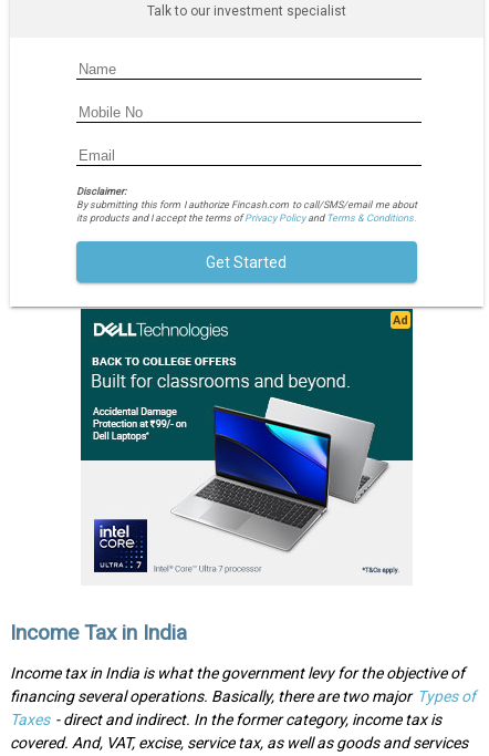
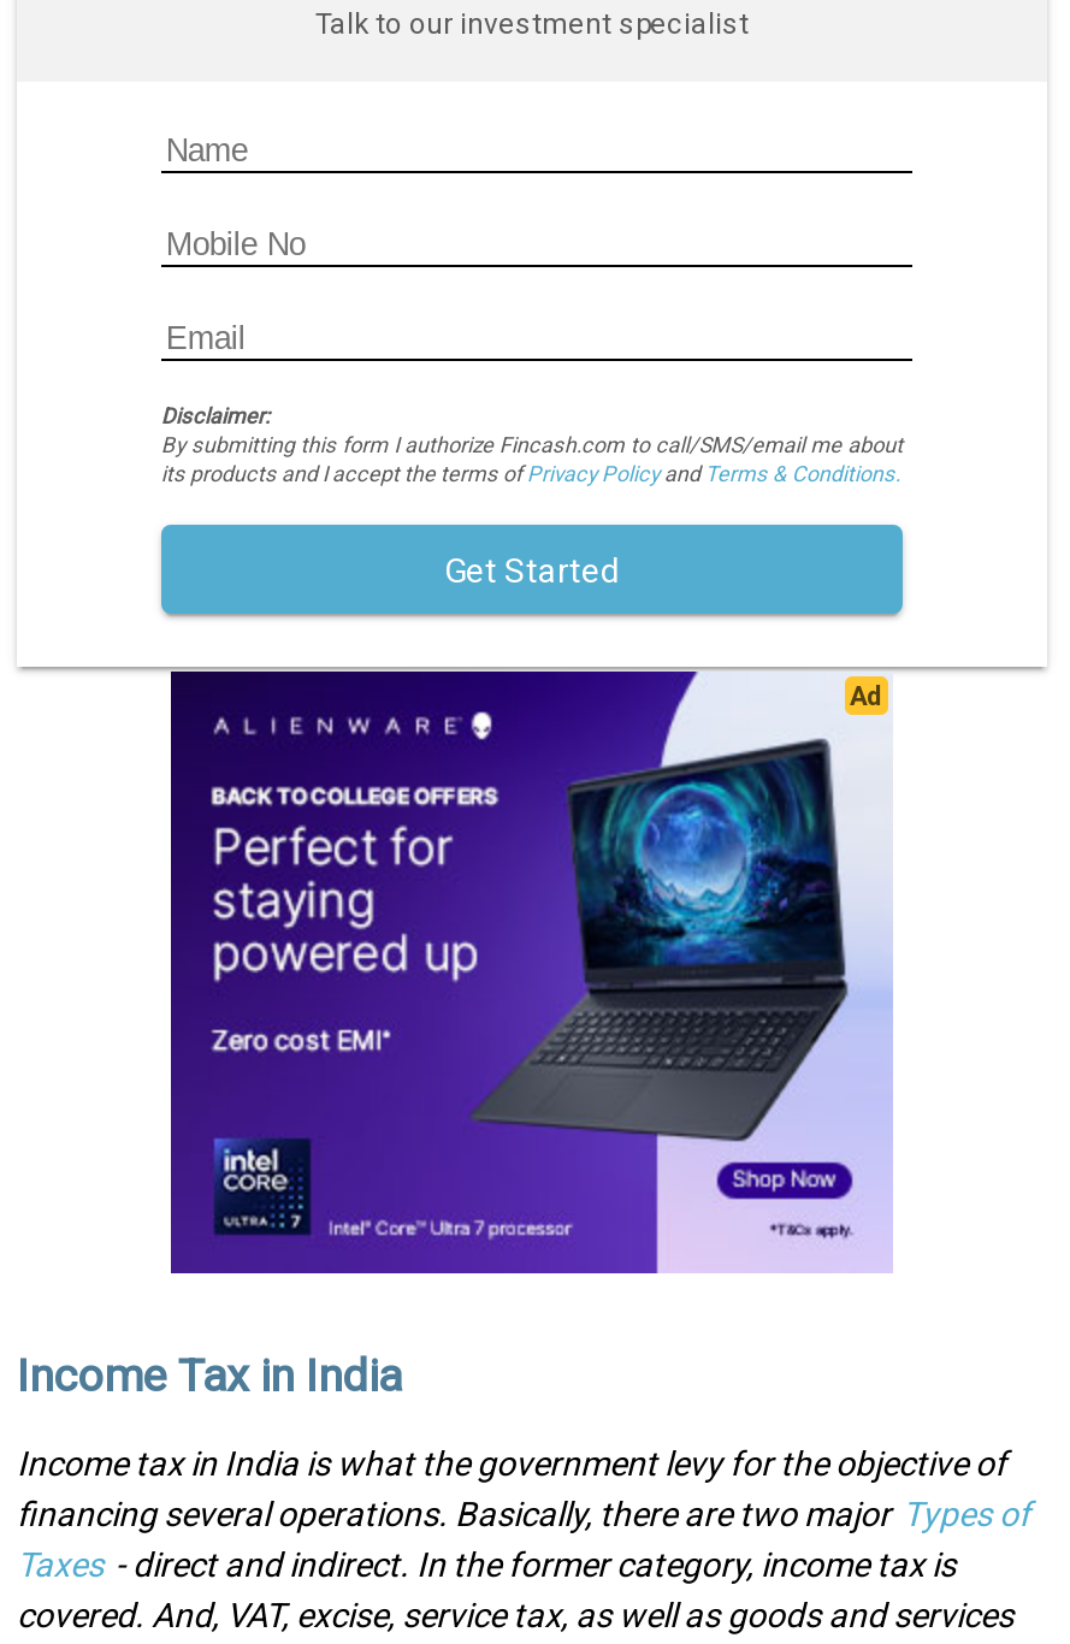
[80,308,414,586] [image] -> [169,669,893,1276] [image]

